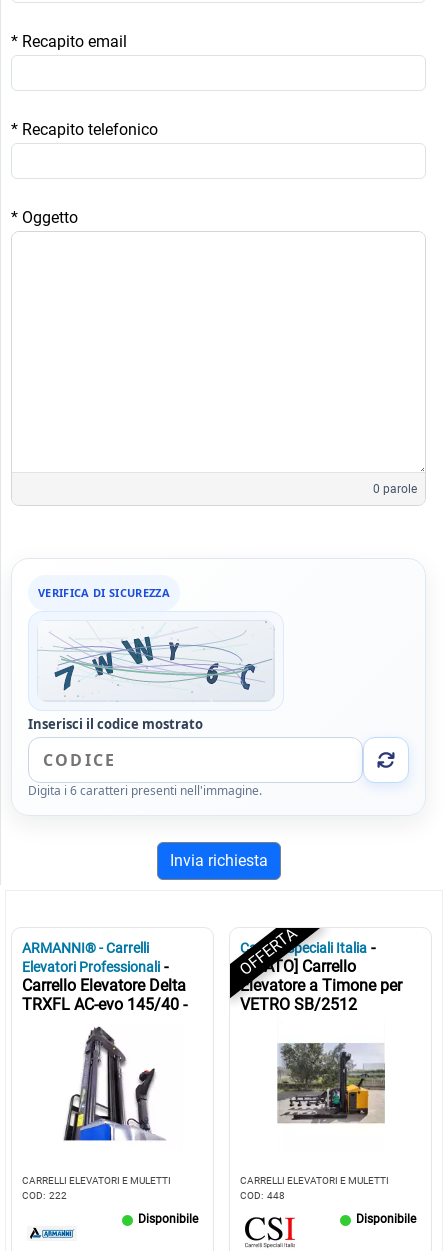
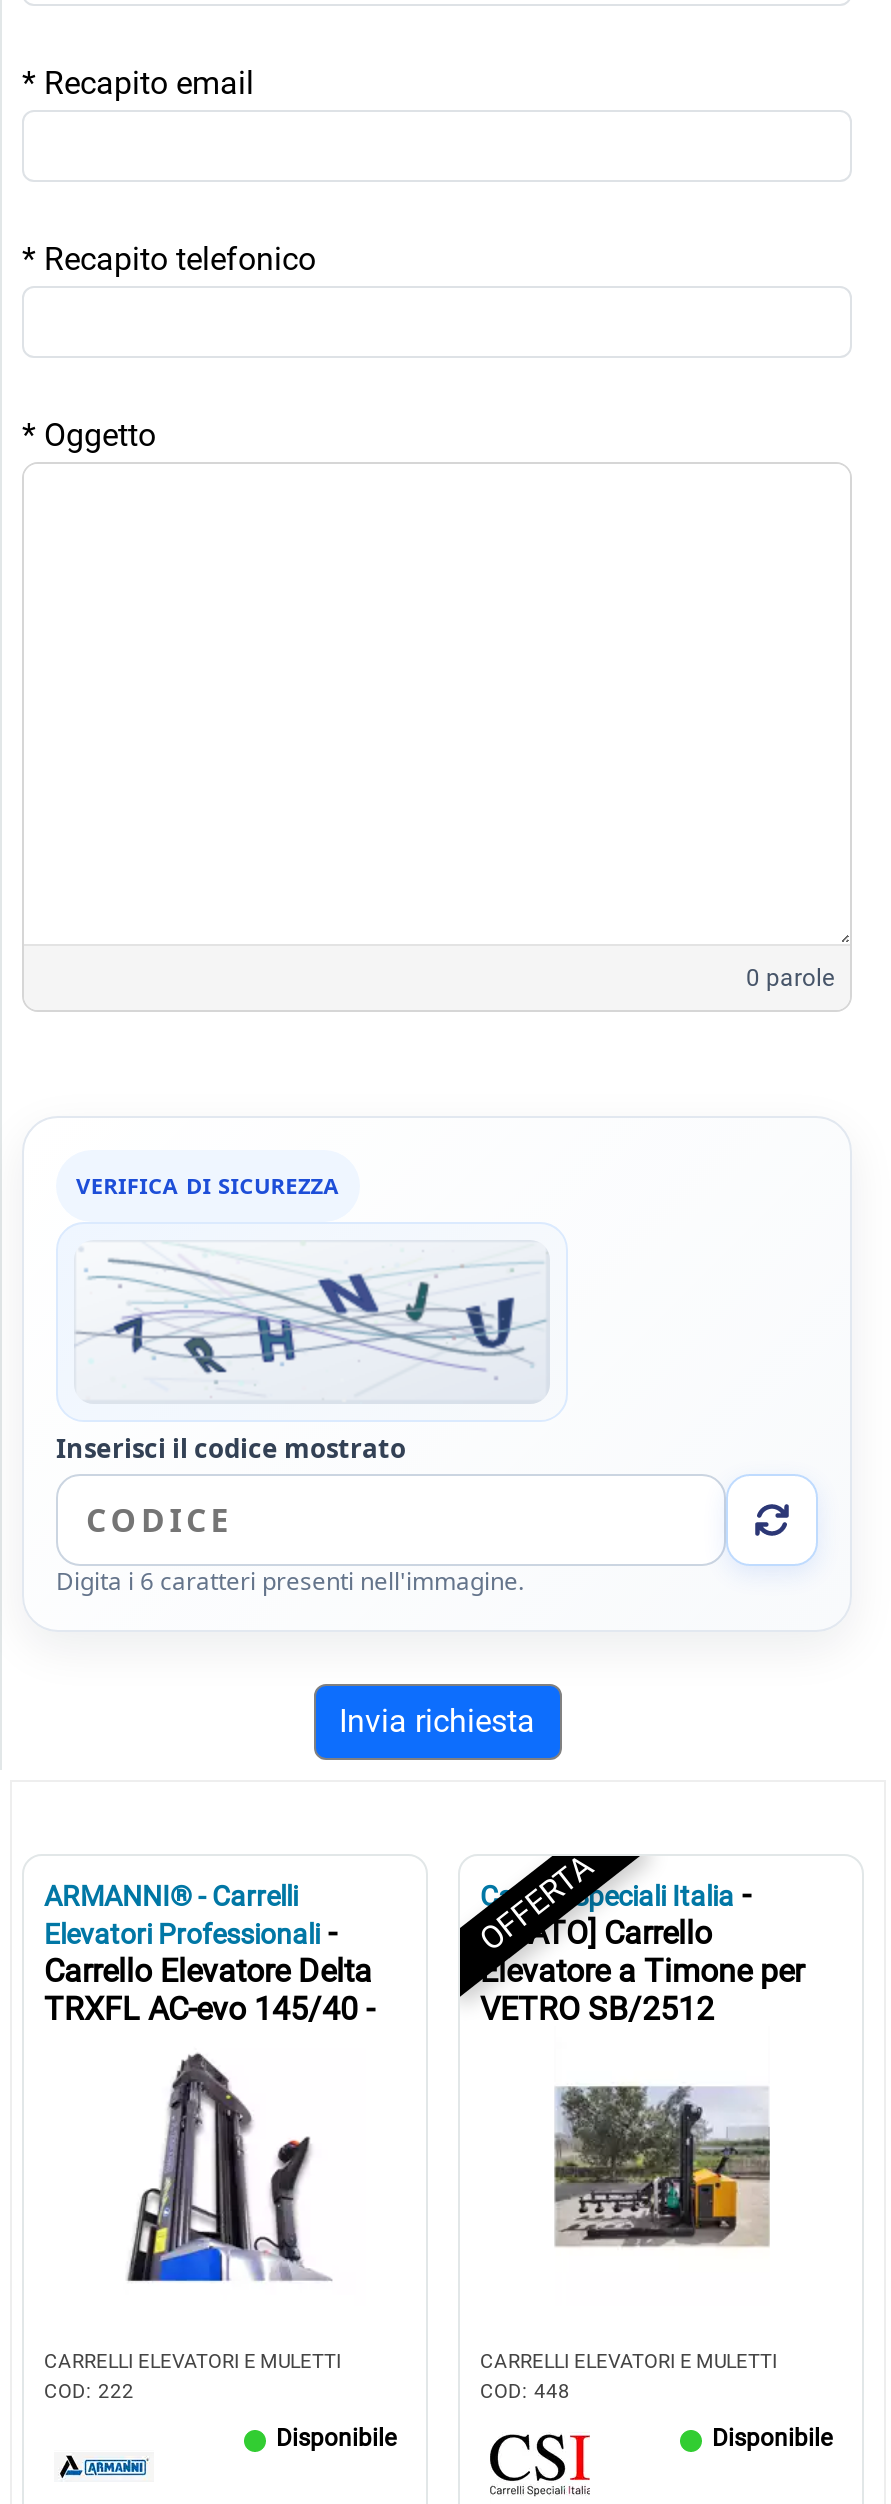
[43,630,261,691] [image] -> [78,1258,524,1380] [image]

